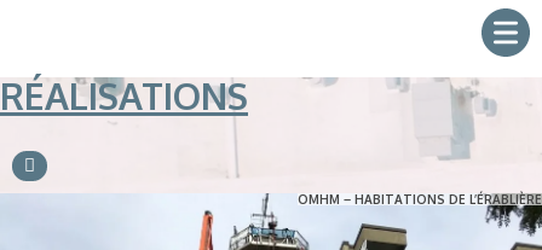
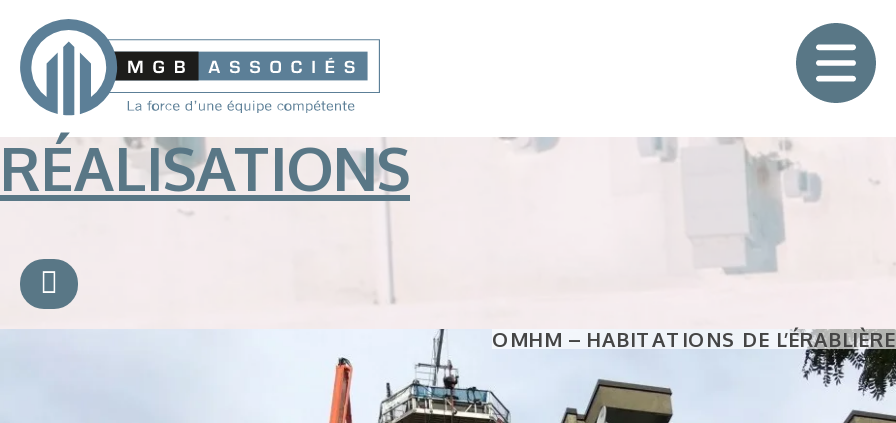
none -> [18,17,380,117] [image]

